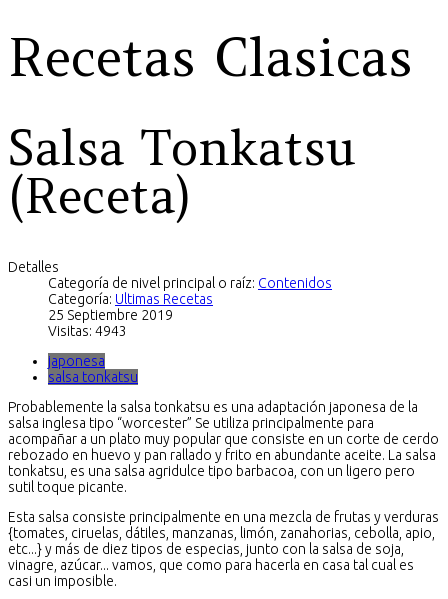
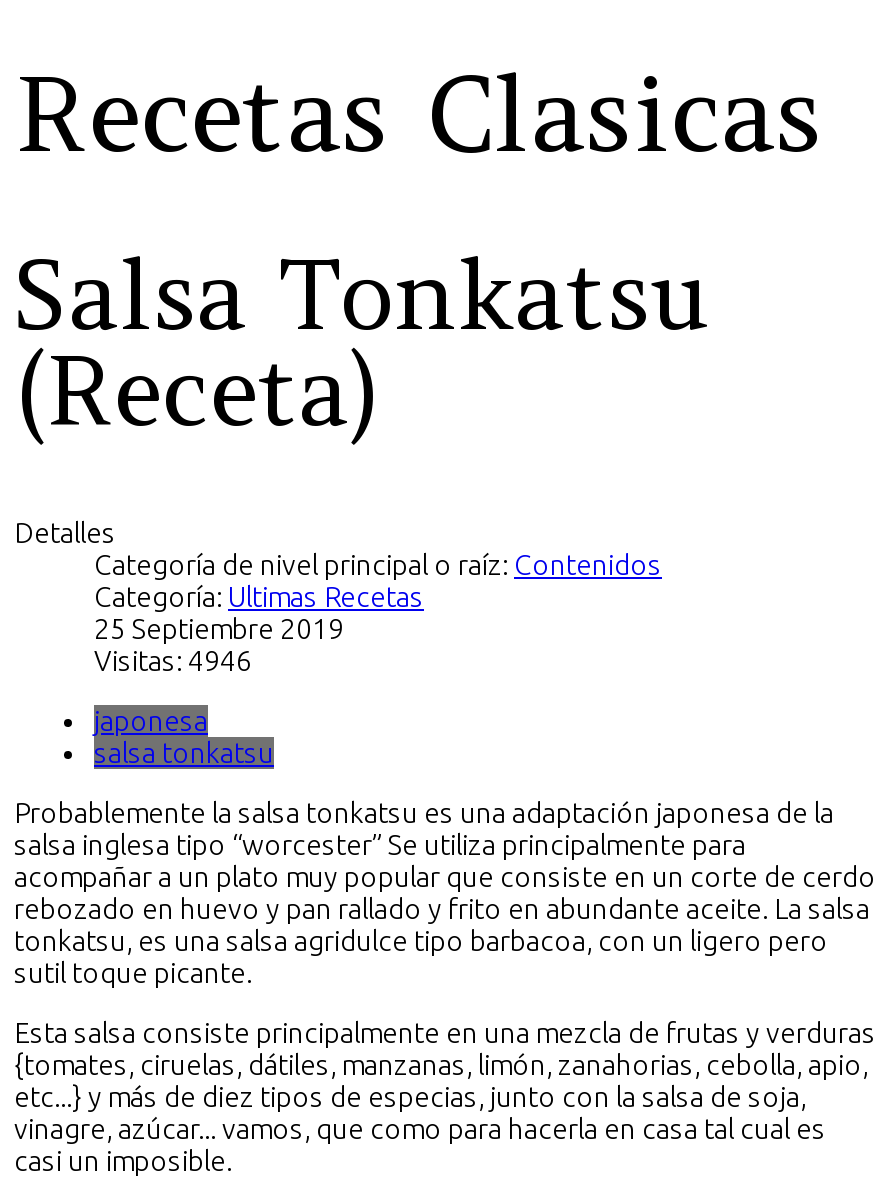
[48,323,127,339] Visitas: 4943 -> [94,646,252,678] Visitas: 4946

